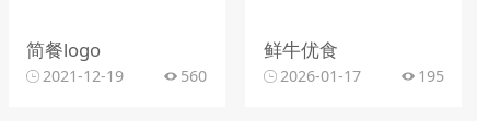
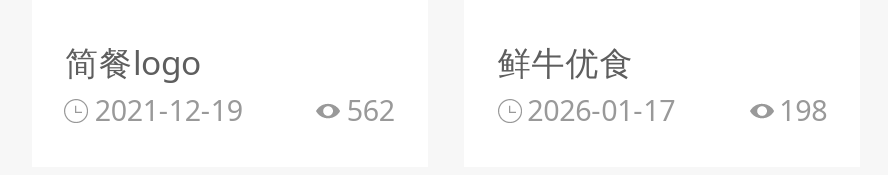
[181,66,207,86] 560 -> [347,92,395,130] 562
[417,66,444,86] 195 -> [779,92,827,130] 198

